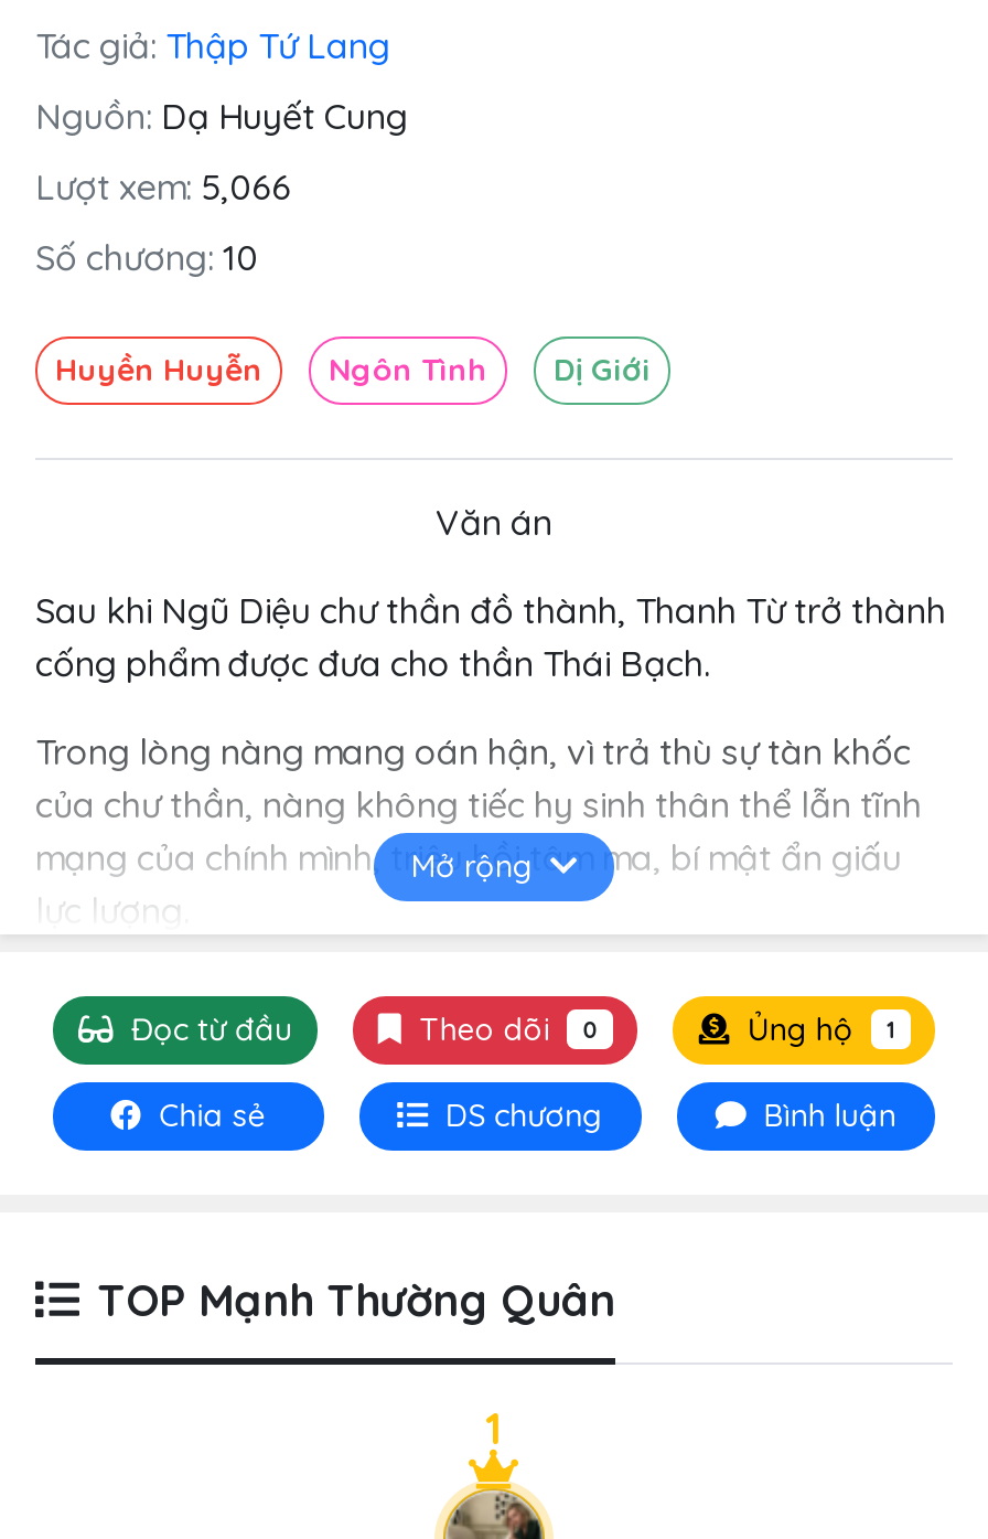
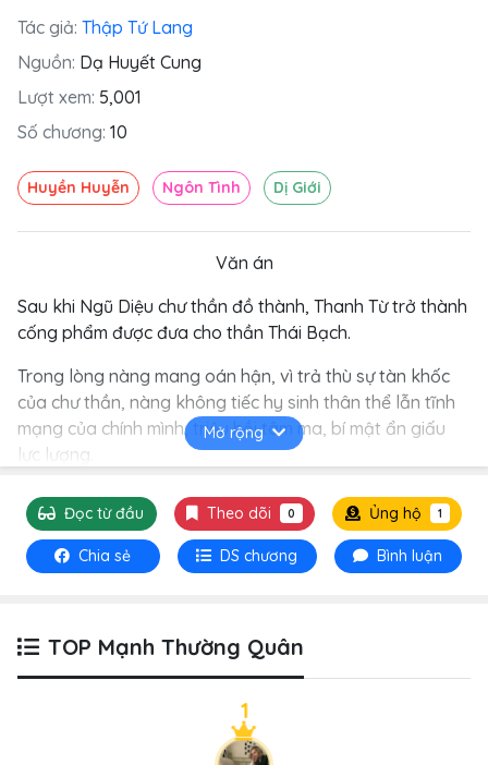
[35,164,291,209] Lượt xem: 5,066 -> [17,86,142,108] Lượt xem: 5,001

